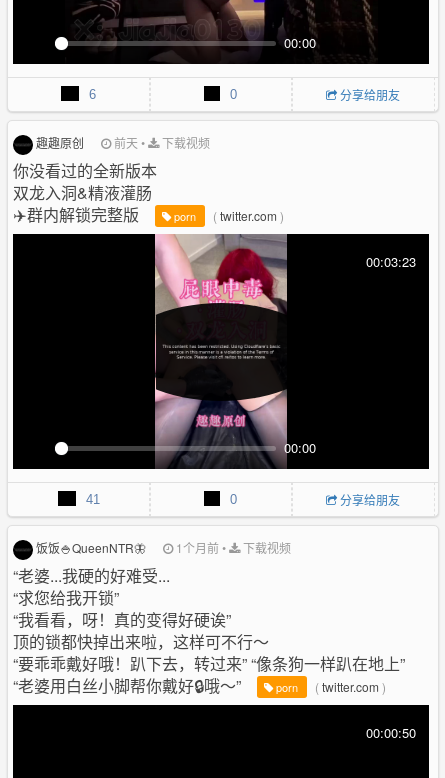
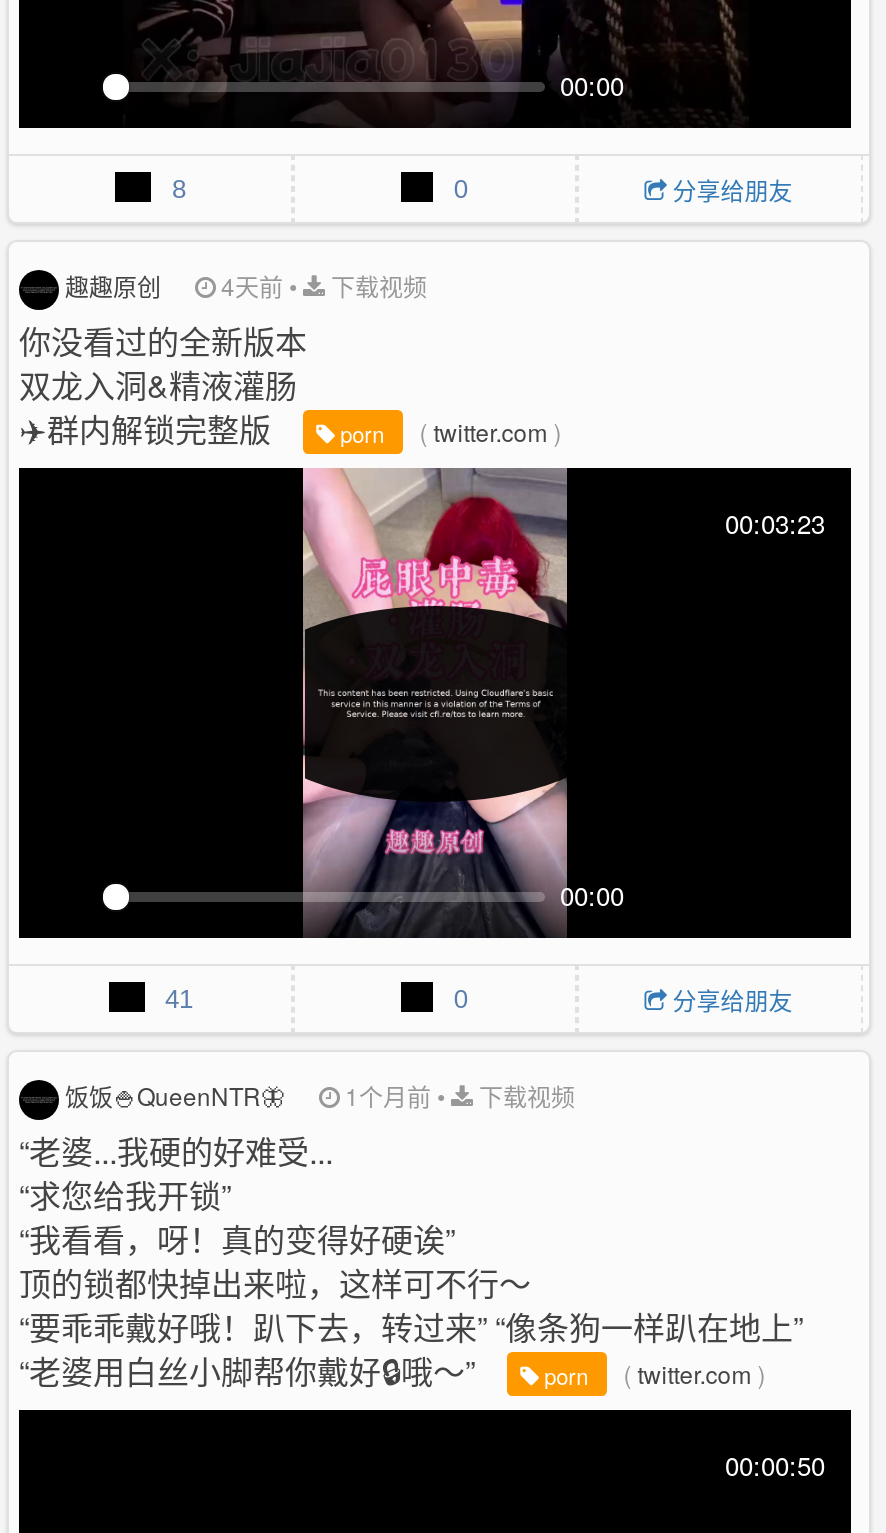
[89,87,96,102] 6 -> [172,174,186,204] 8
[111,134,148,151] 前天• -> [215,268,303,302] 4天前•

